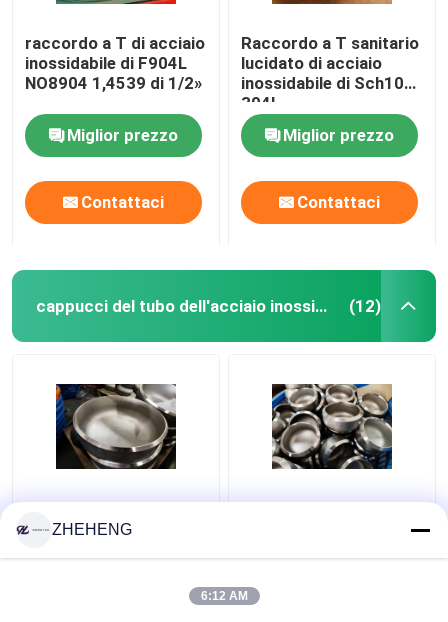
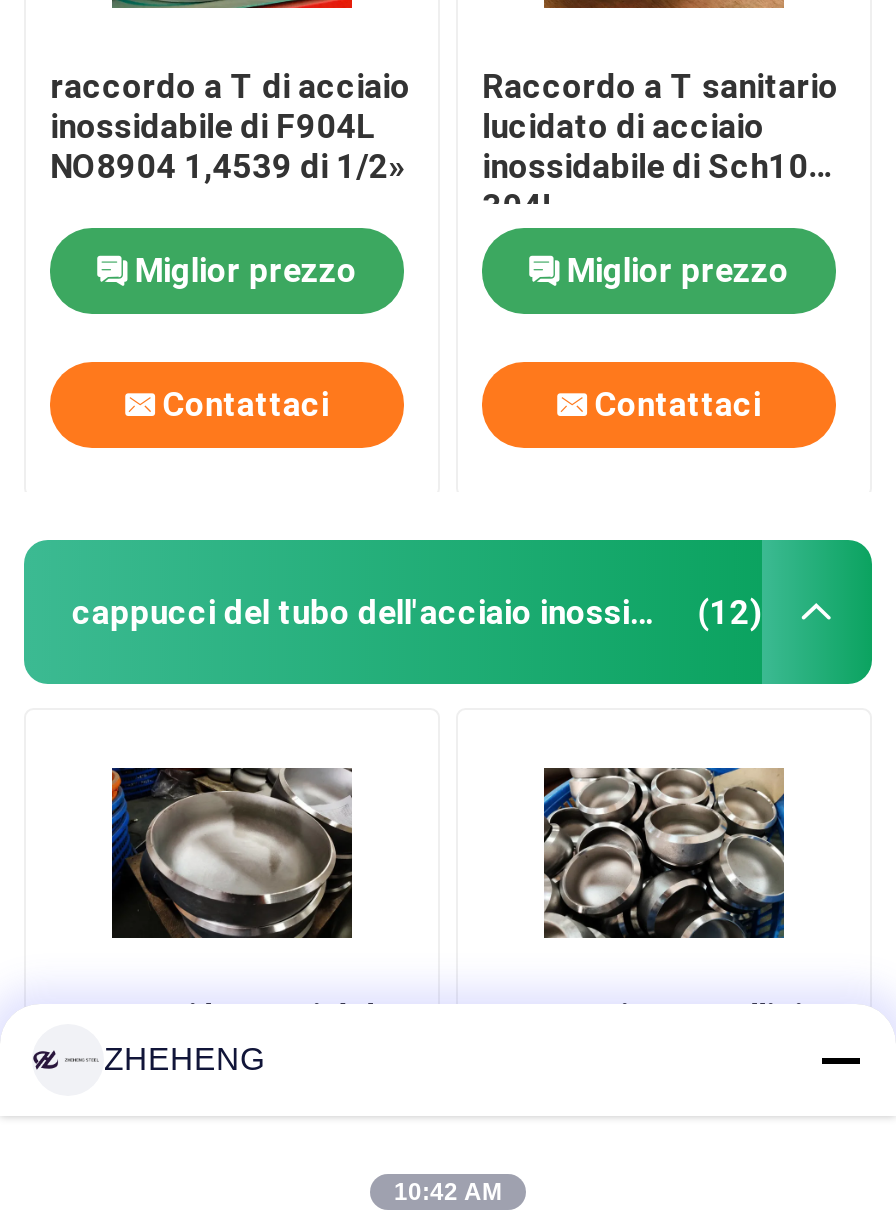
[200,589,247,603] 6:12 AM -> [394,1178,502,1206] 10:42 AM

